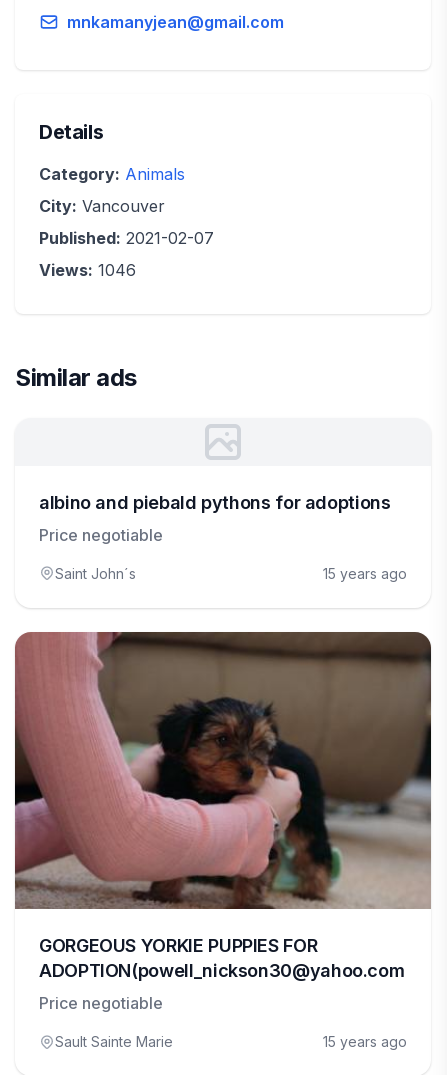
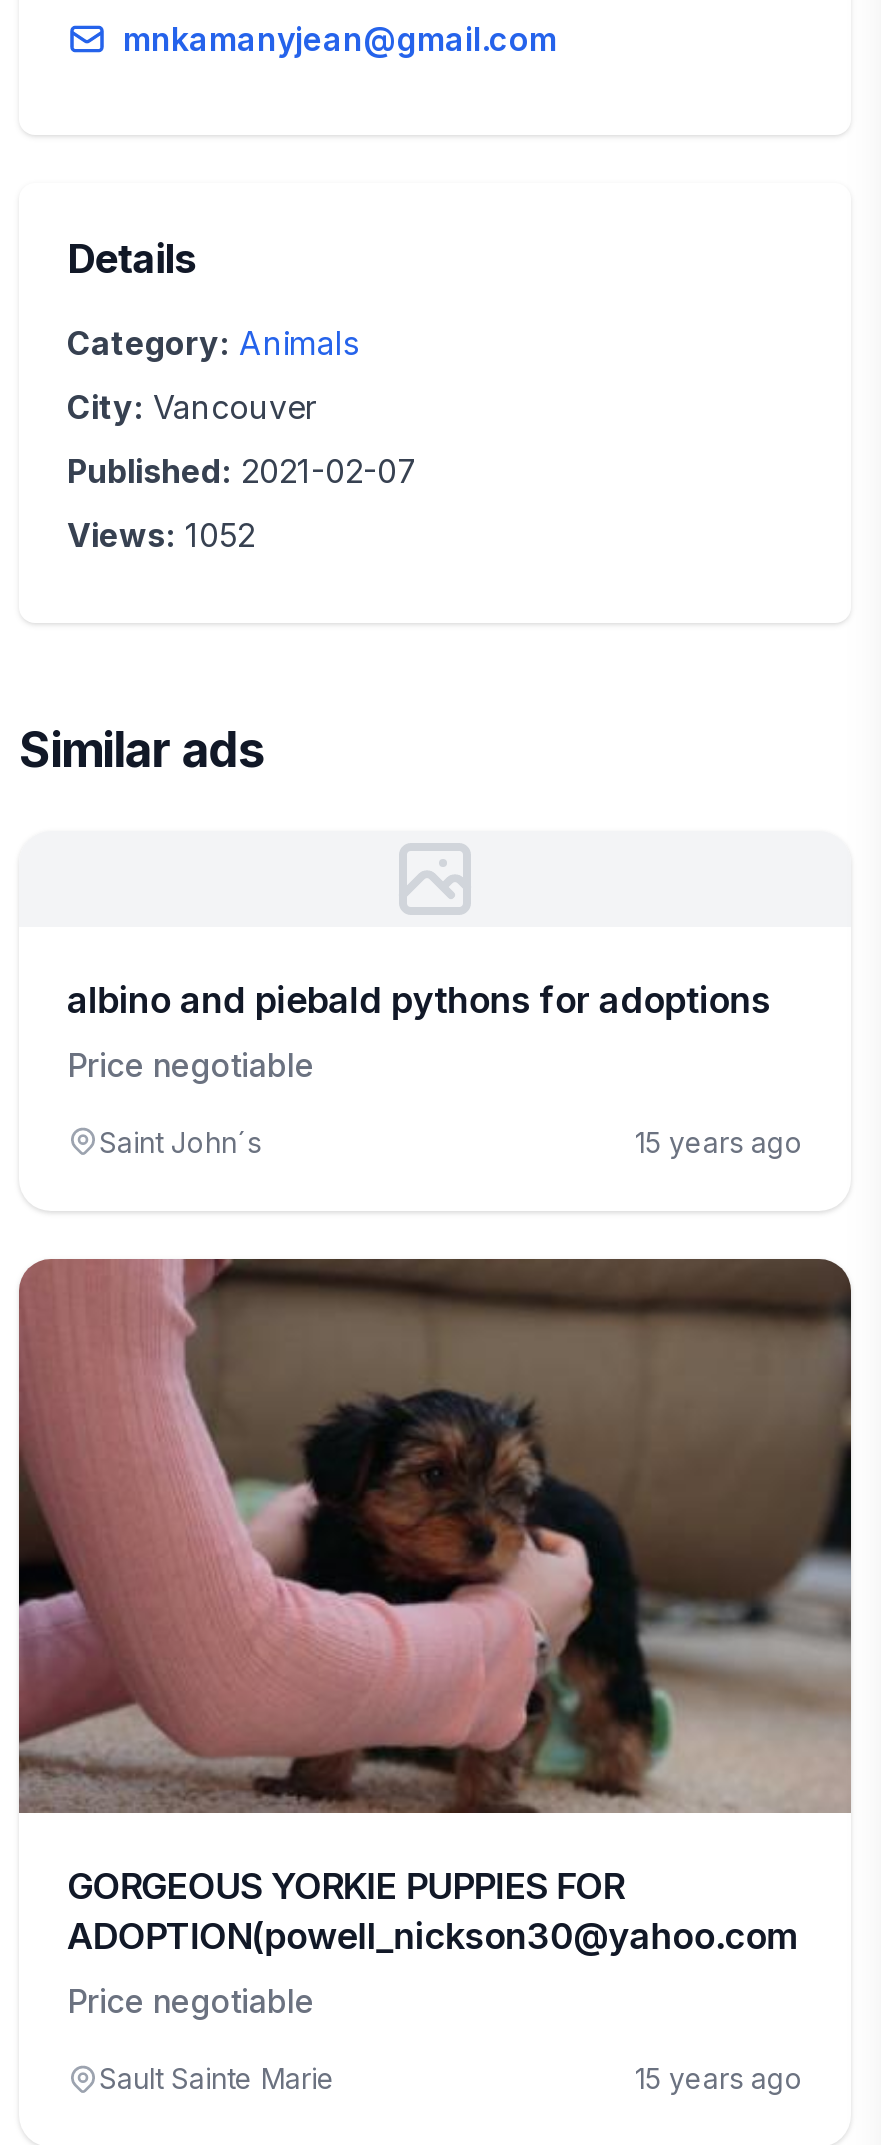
[39,259,136,279] Views: 1046 -> [67,514,255,554] Views: 1052

